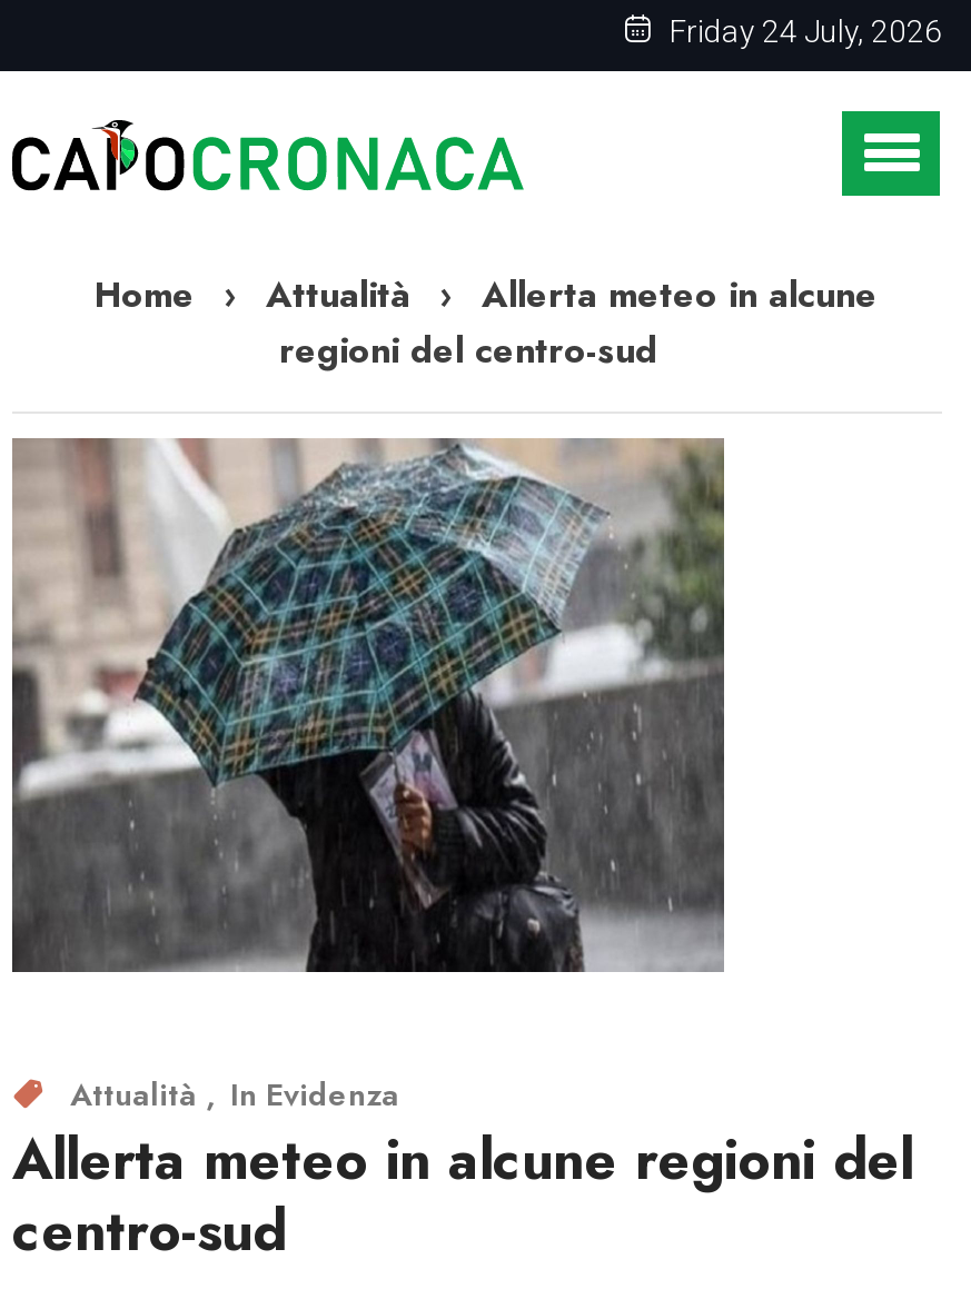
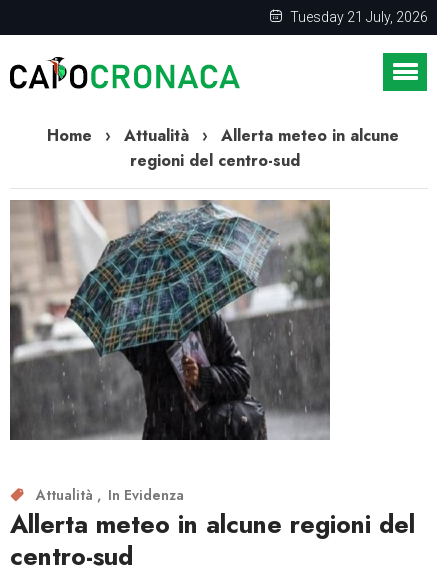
[668,13,942,49] Friday 24 July, 2026 -> [290,9,428,25] Tuesday 21 July, 2026

